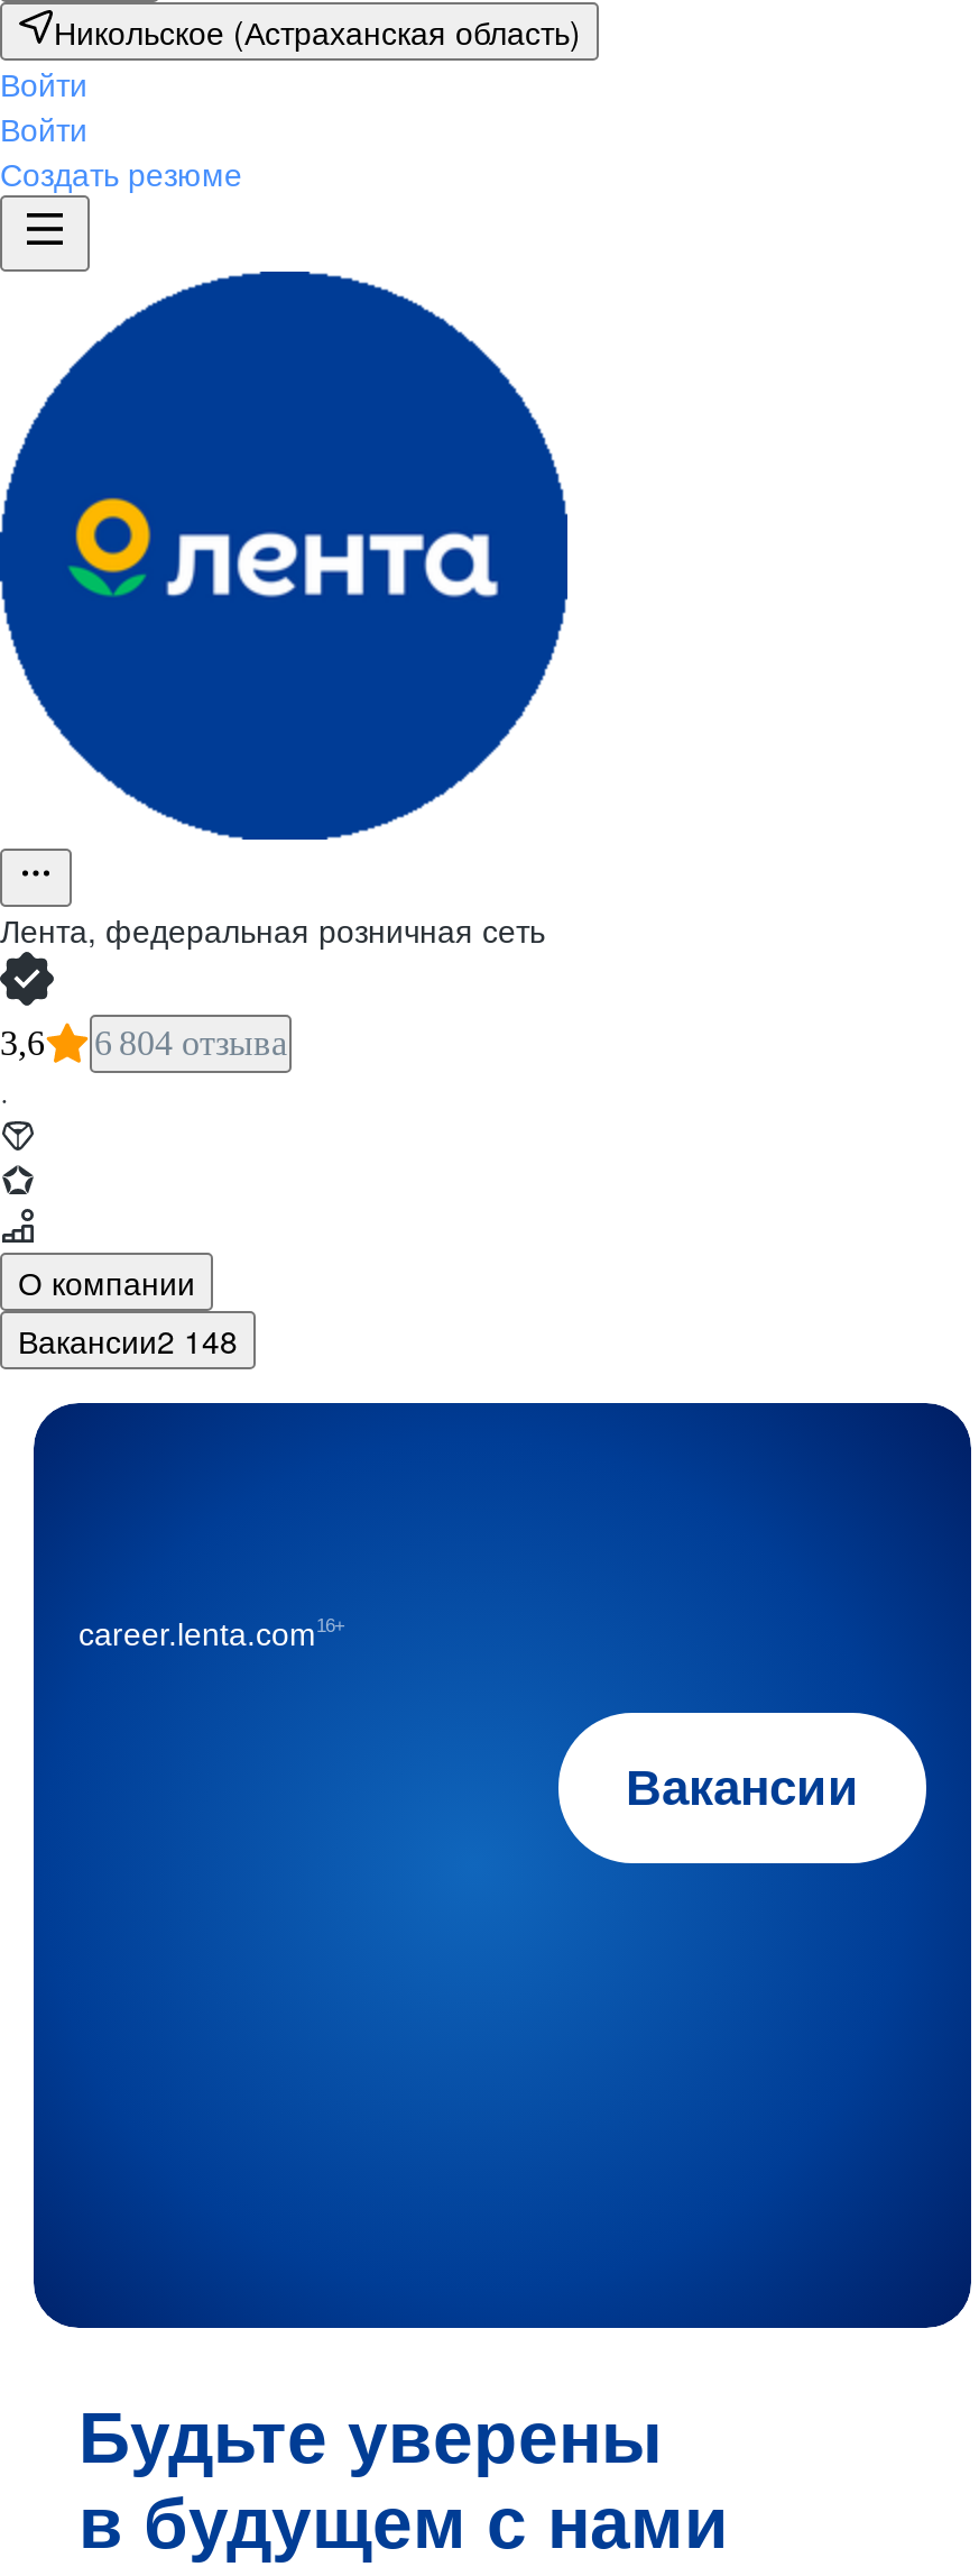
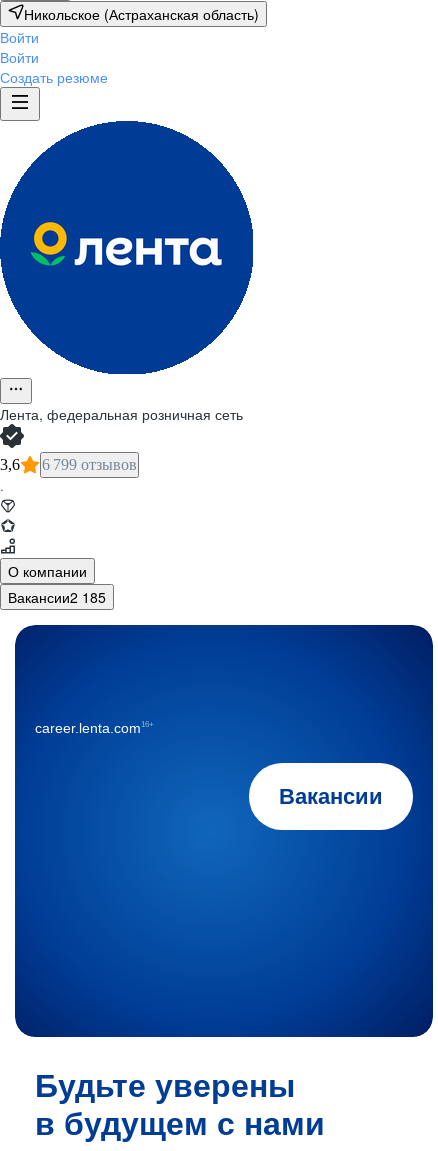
[0,1024,287,1062] 3,6 6 804 отзыва -> [0,456,137,473] 3,6 6 799 отзывов
[18,1318,238,1363] Вакансии2 148 -> [8,587,106,607] Вакансии2 185

